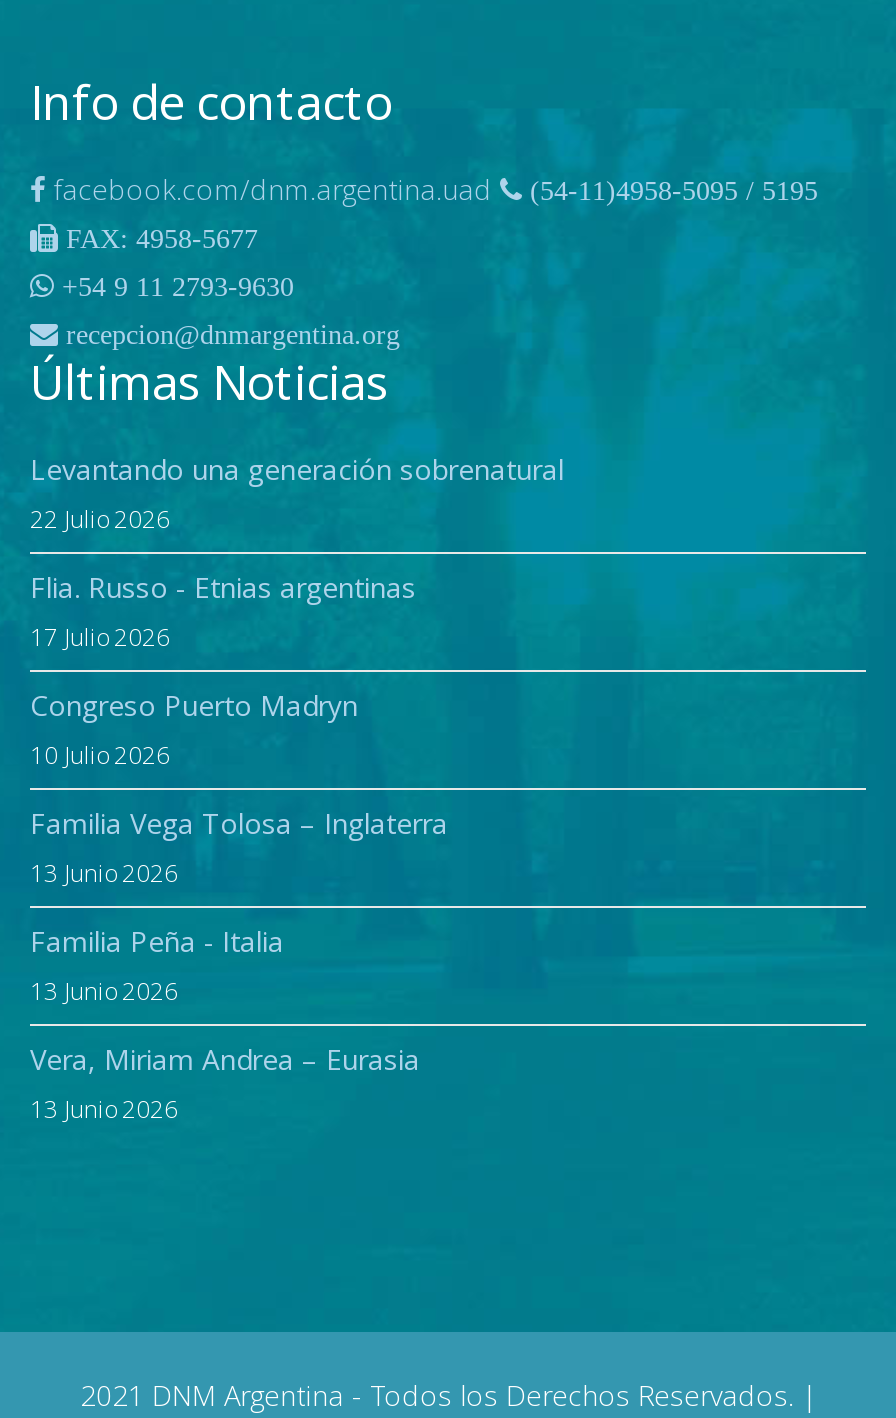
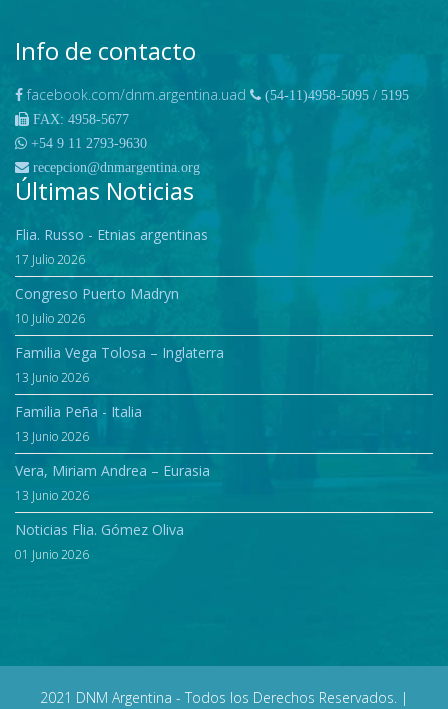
[30,450,564,534] Levantando una generación sobrenatural | 22 Julio 2026 -> none
moved [30,568,448,1124] -> [15,225,224,503]: Flia. Russo - Etnias argentinas | 17 Julio 2026 | Congreso Puerto Madryn | ... | Vera, Miriam Andrea – Eurasia | 13 Junio 2026
none -> [15,520,184,562] Noticias Flia. Gómez Oliva | 01 Junio 2026

